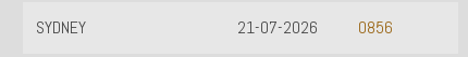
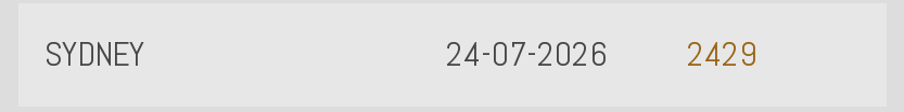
[237,17,318,39] 21-07-2026 -> [446,33,607,76] 24-07-2026
[358,18,393,39] 0856 -> [687,34,756,77] 2429

